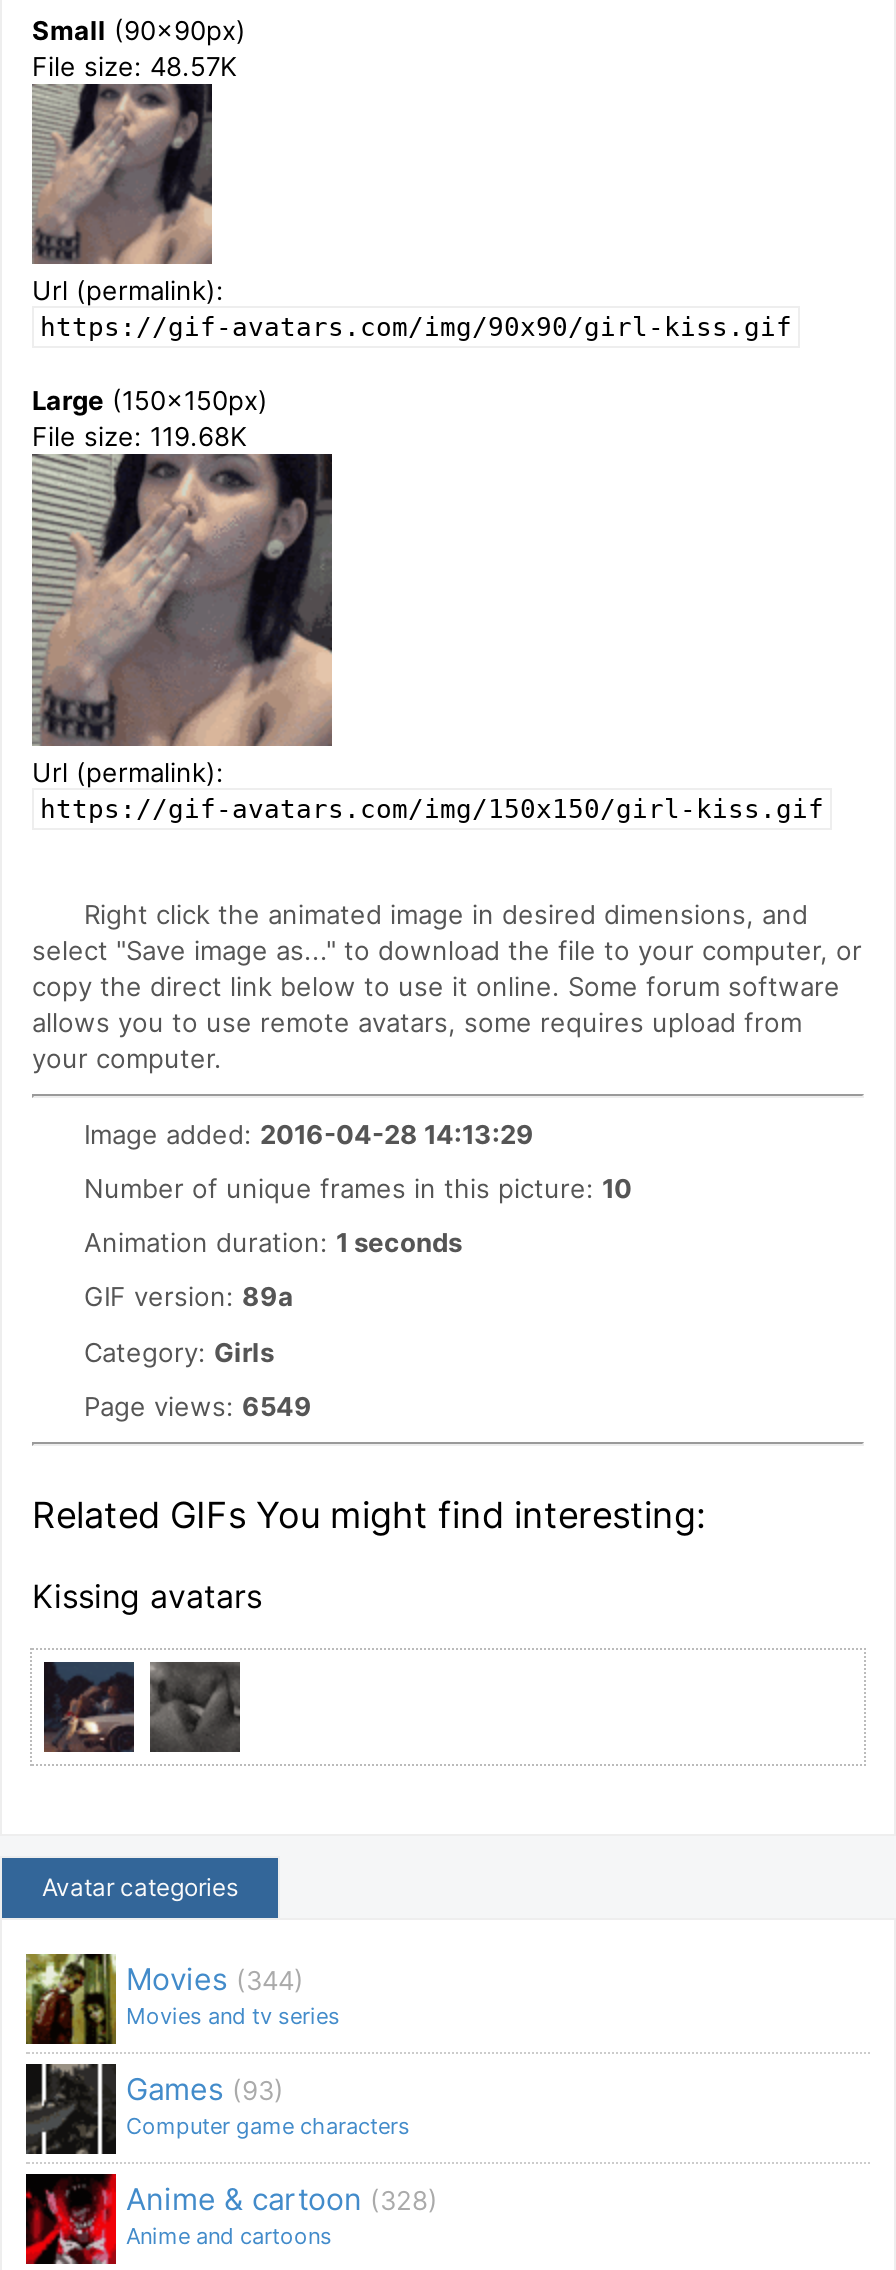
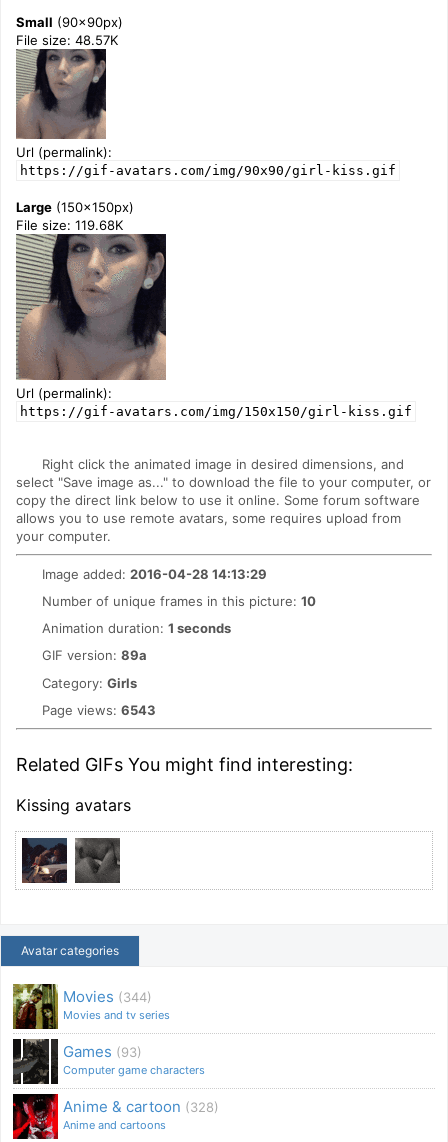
[36,88,212,264] [image] -> [17,51,106,139] [image]
[42,454,332,746] [image] -> [21,234,166,380] [image]
[84,1389,312,1421] Page views: 6549 -> [42,702,156,718] Page views: 6543

